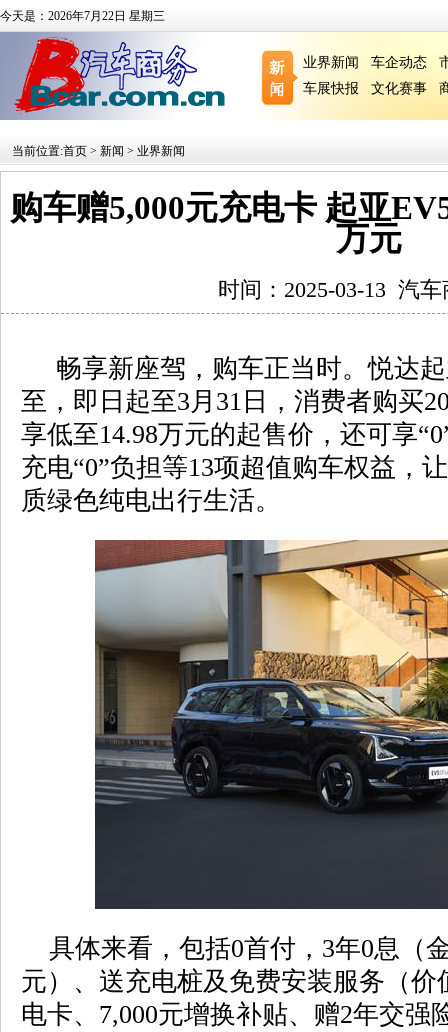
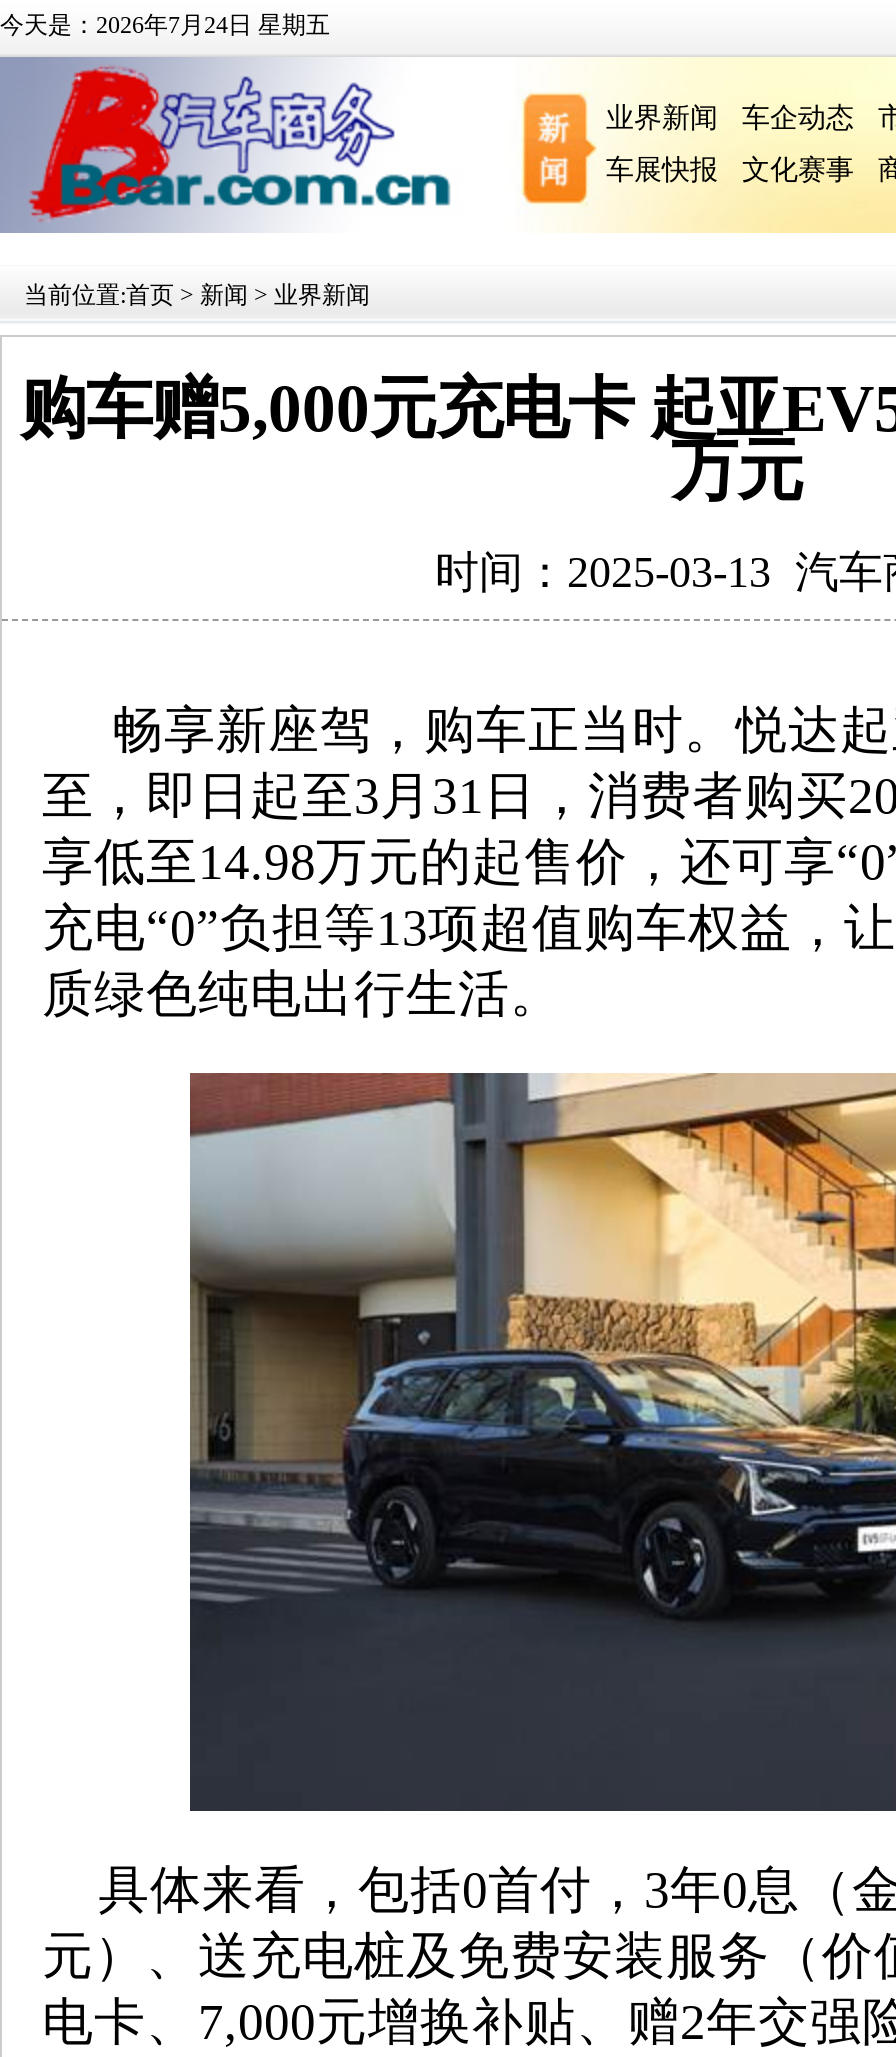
[0,9,165,23] 今天是：2026年7月22日 星期三 -> [0,11,330,39] 今天是：2026年7月24日 星期五

